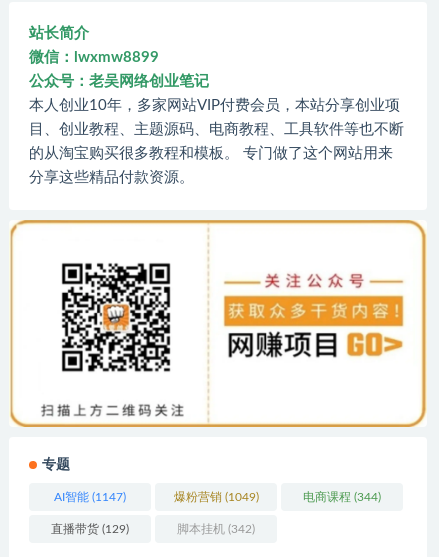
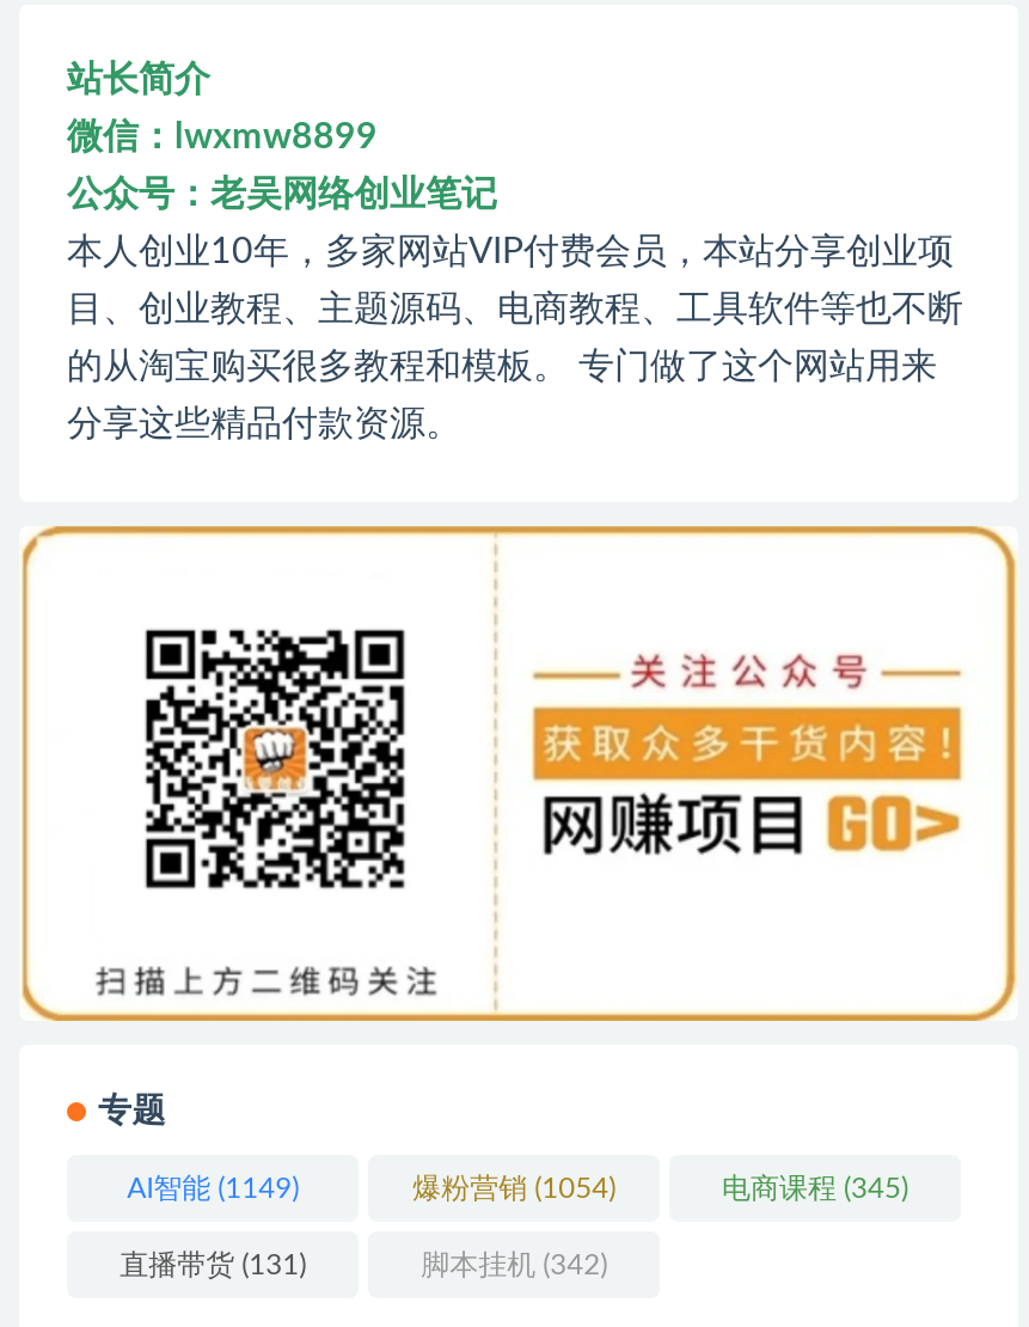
[54,491,126,503] AI智能(1147) -> [127,1174,299,1203] AI智能(1149)
[174,491,259,503] 爆粉营销(1049) -> [413,1174,616,1203] 爆粉营销(1054)
[303,491,381,503] 电商课程(344) -> [722,1174,908,1203] 电商课程(345)
[51,523,129,535] 直播带货(129) -> [120,1250,306,1279] 直播带货(131)

